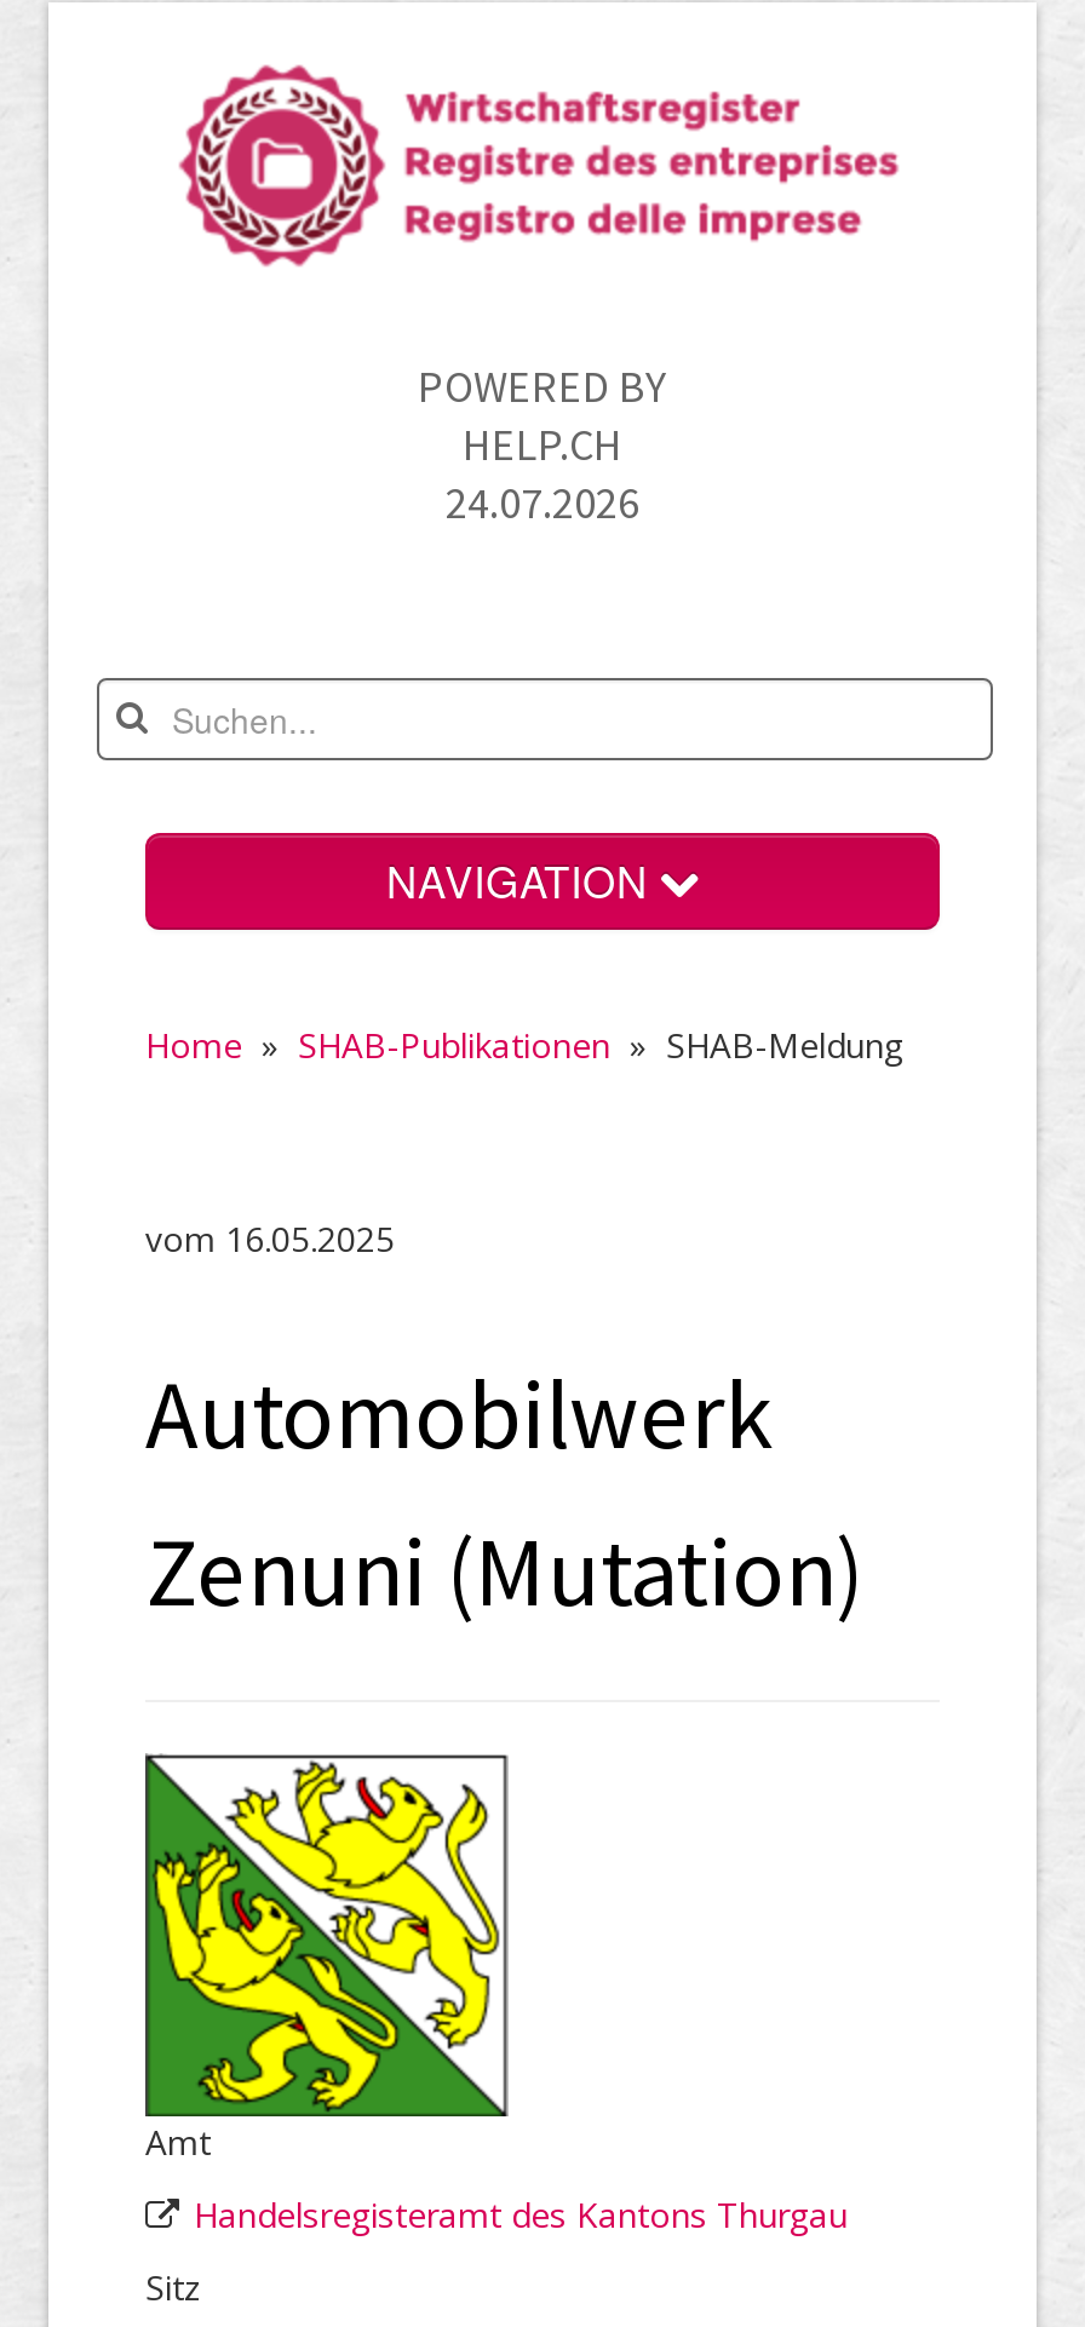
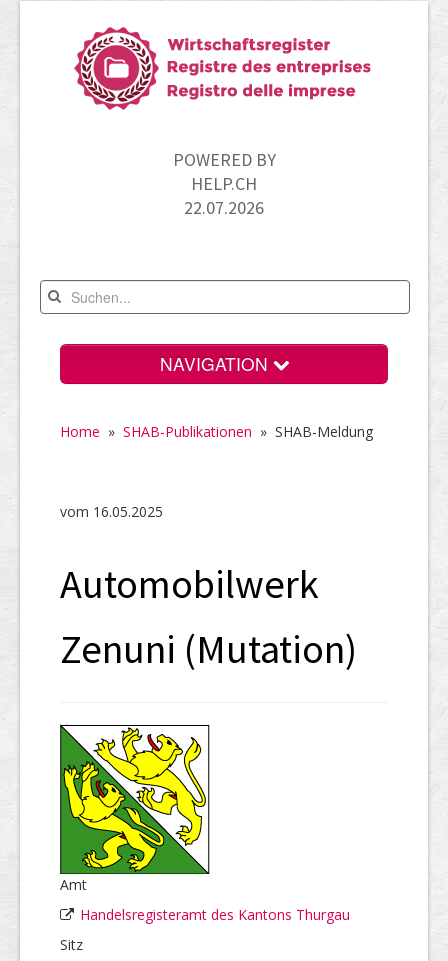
[446,475,639,530] 24.07.2026 -> [184,196,264,219] 22.07.2026

